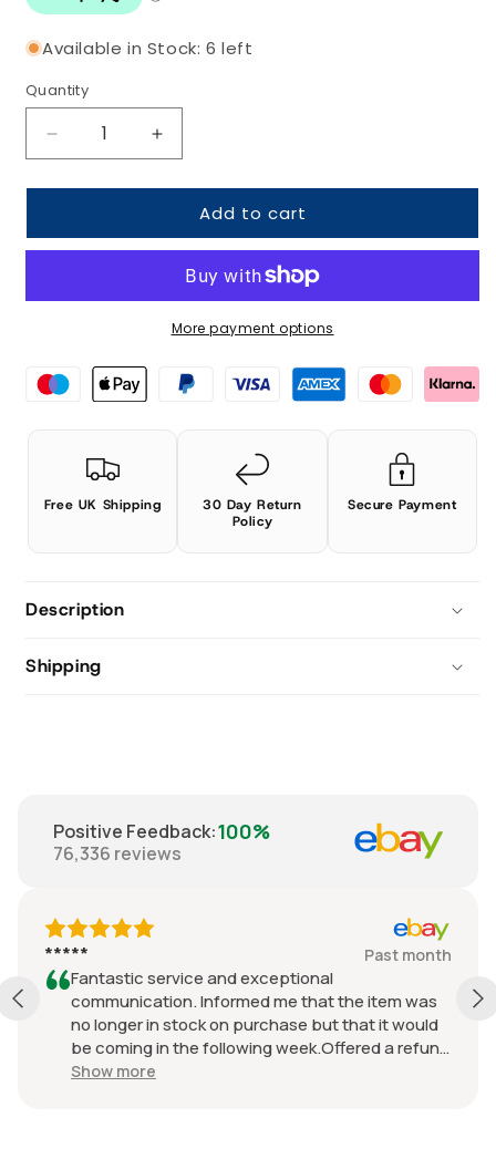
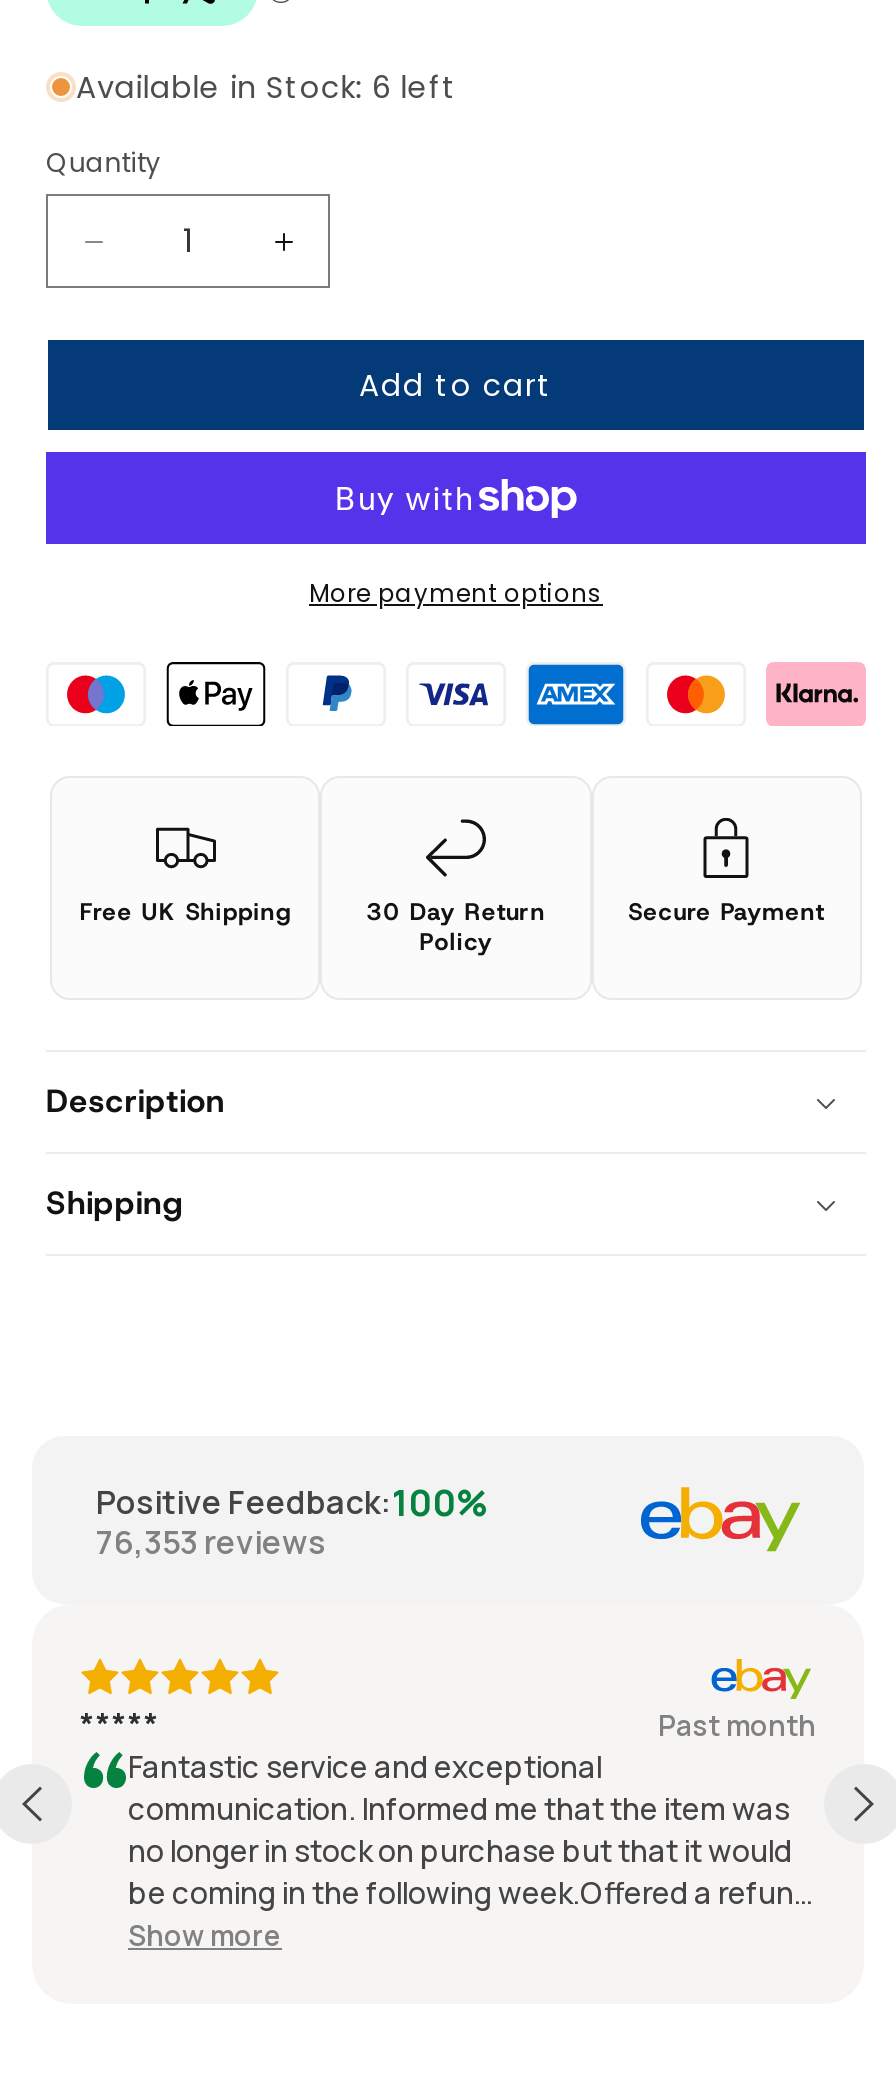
[53,841,182,865] 76,336 reviews -> [96,1519,326,1563] 76,353 reviews

